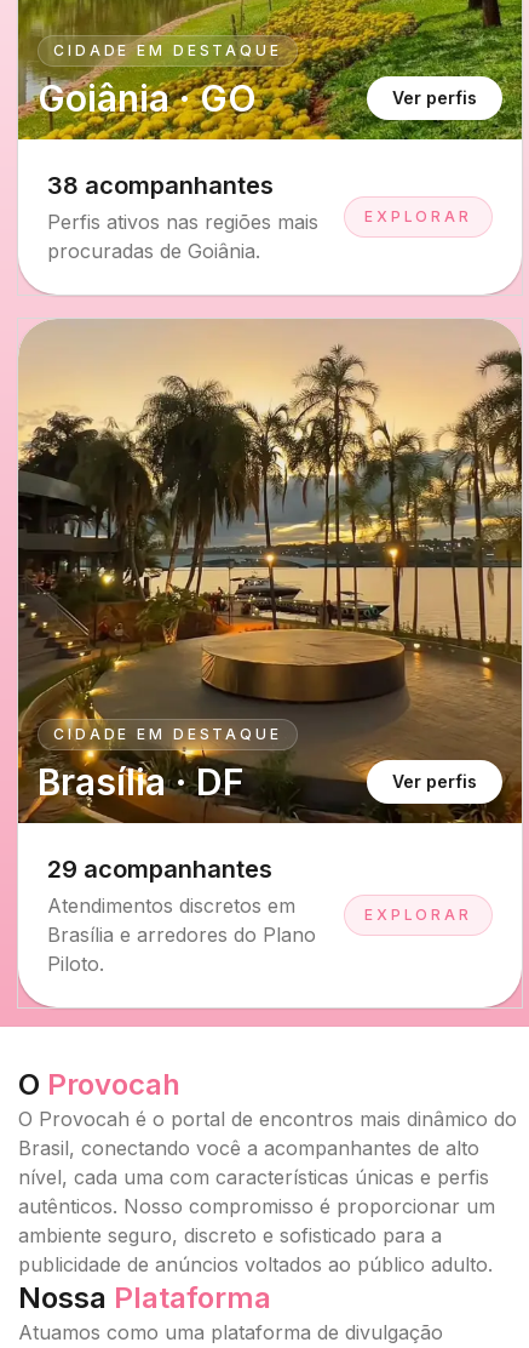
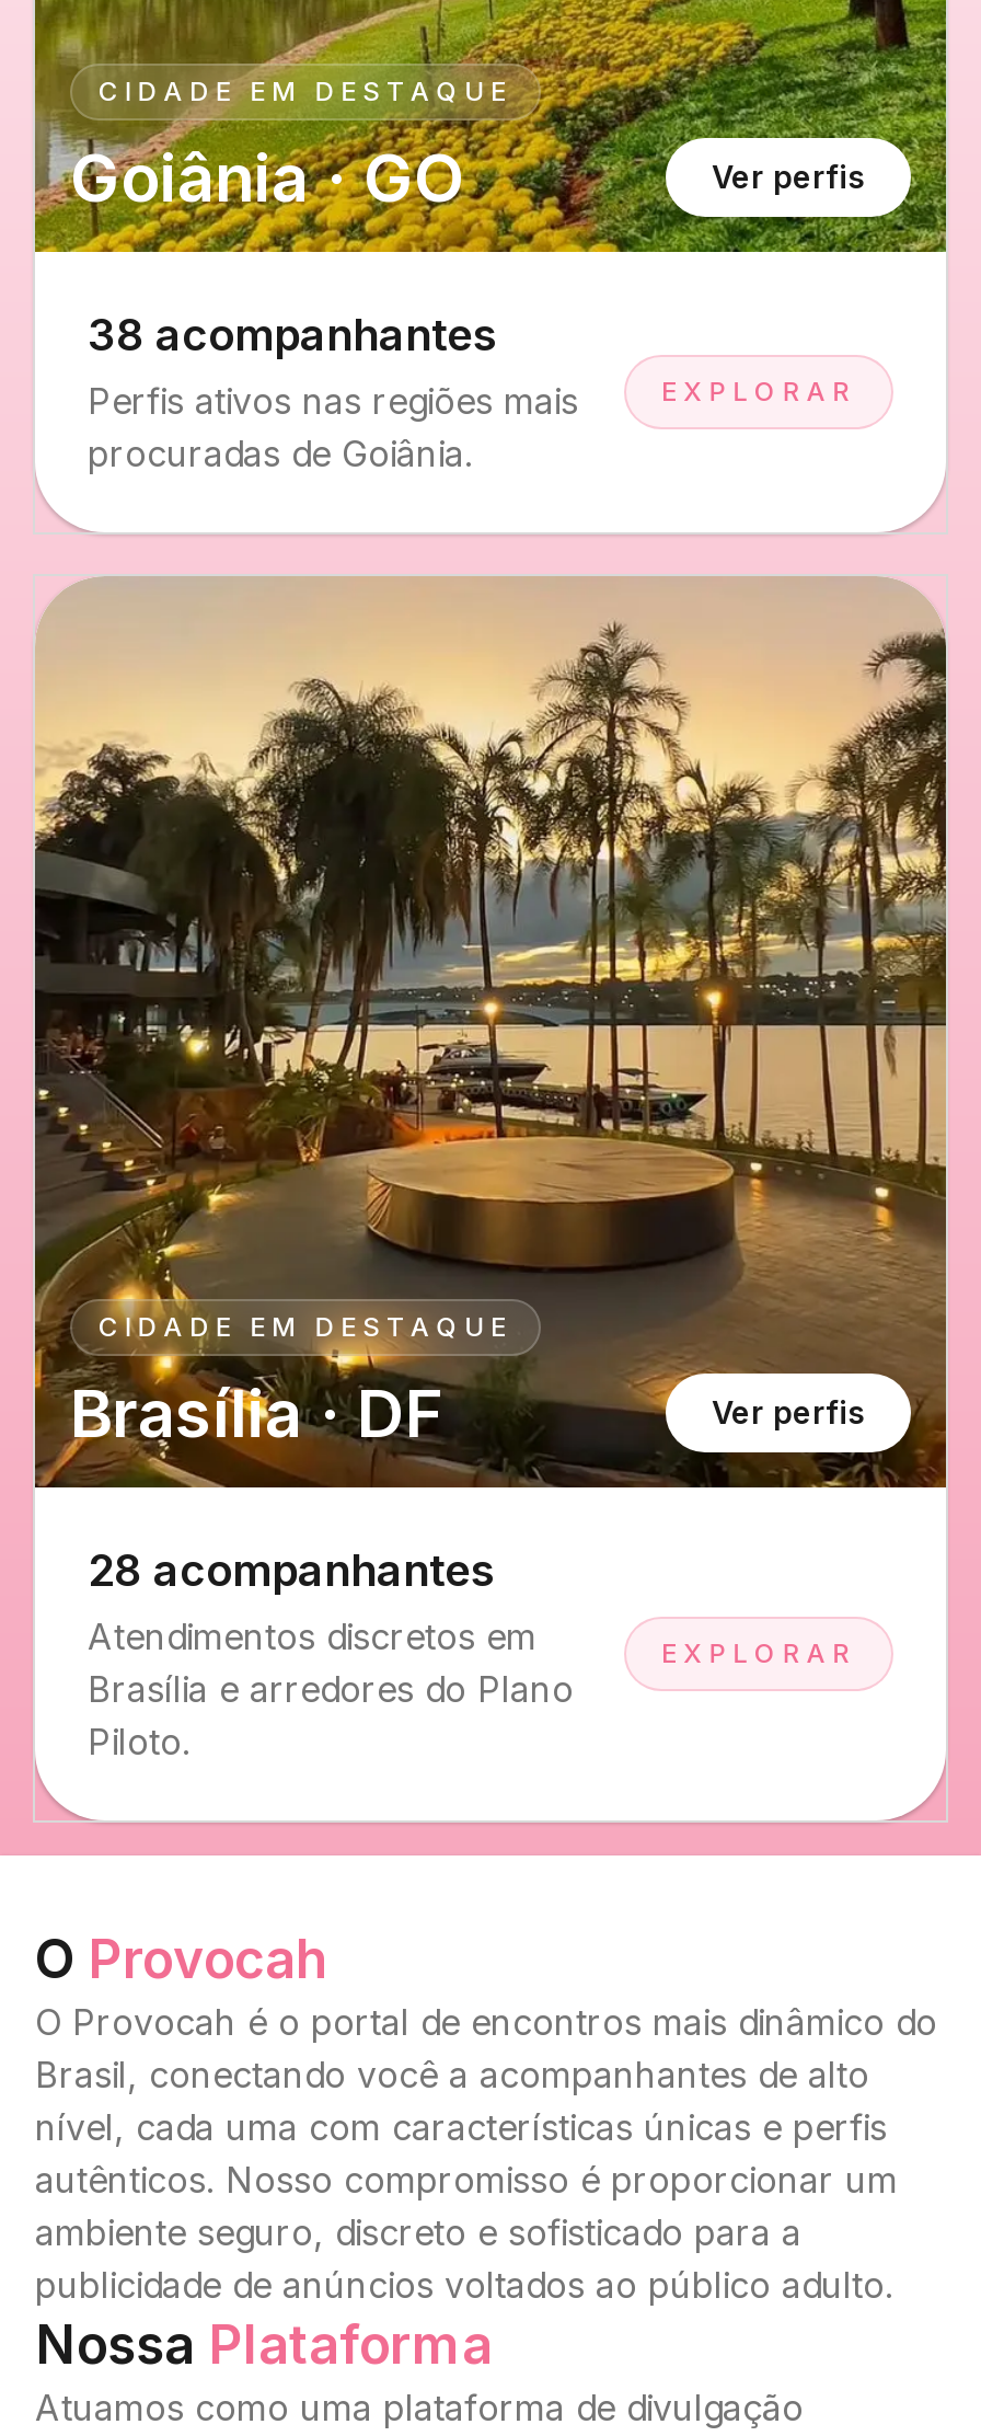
[47,855,272,884] 29 acompanhantes -> [88,1544,495,1597] 28 acompanhantes

